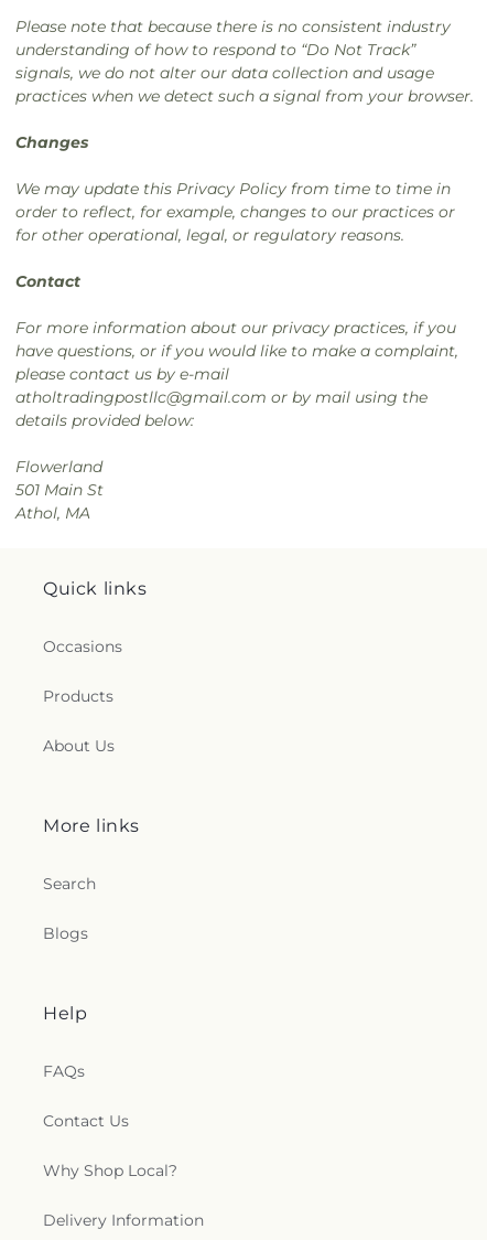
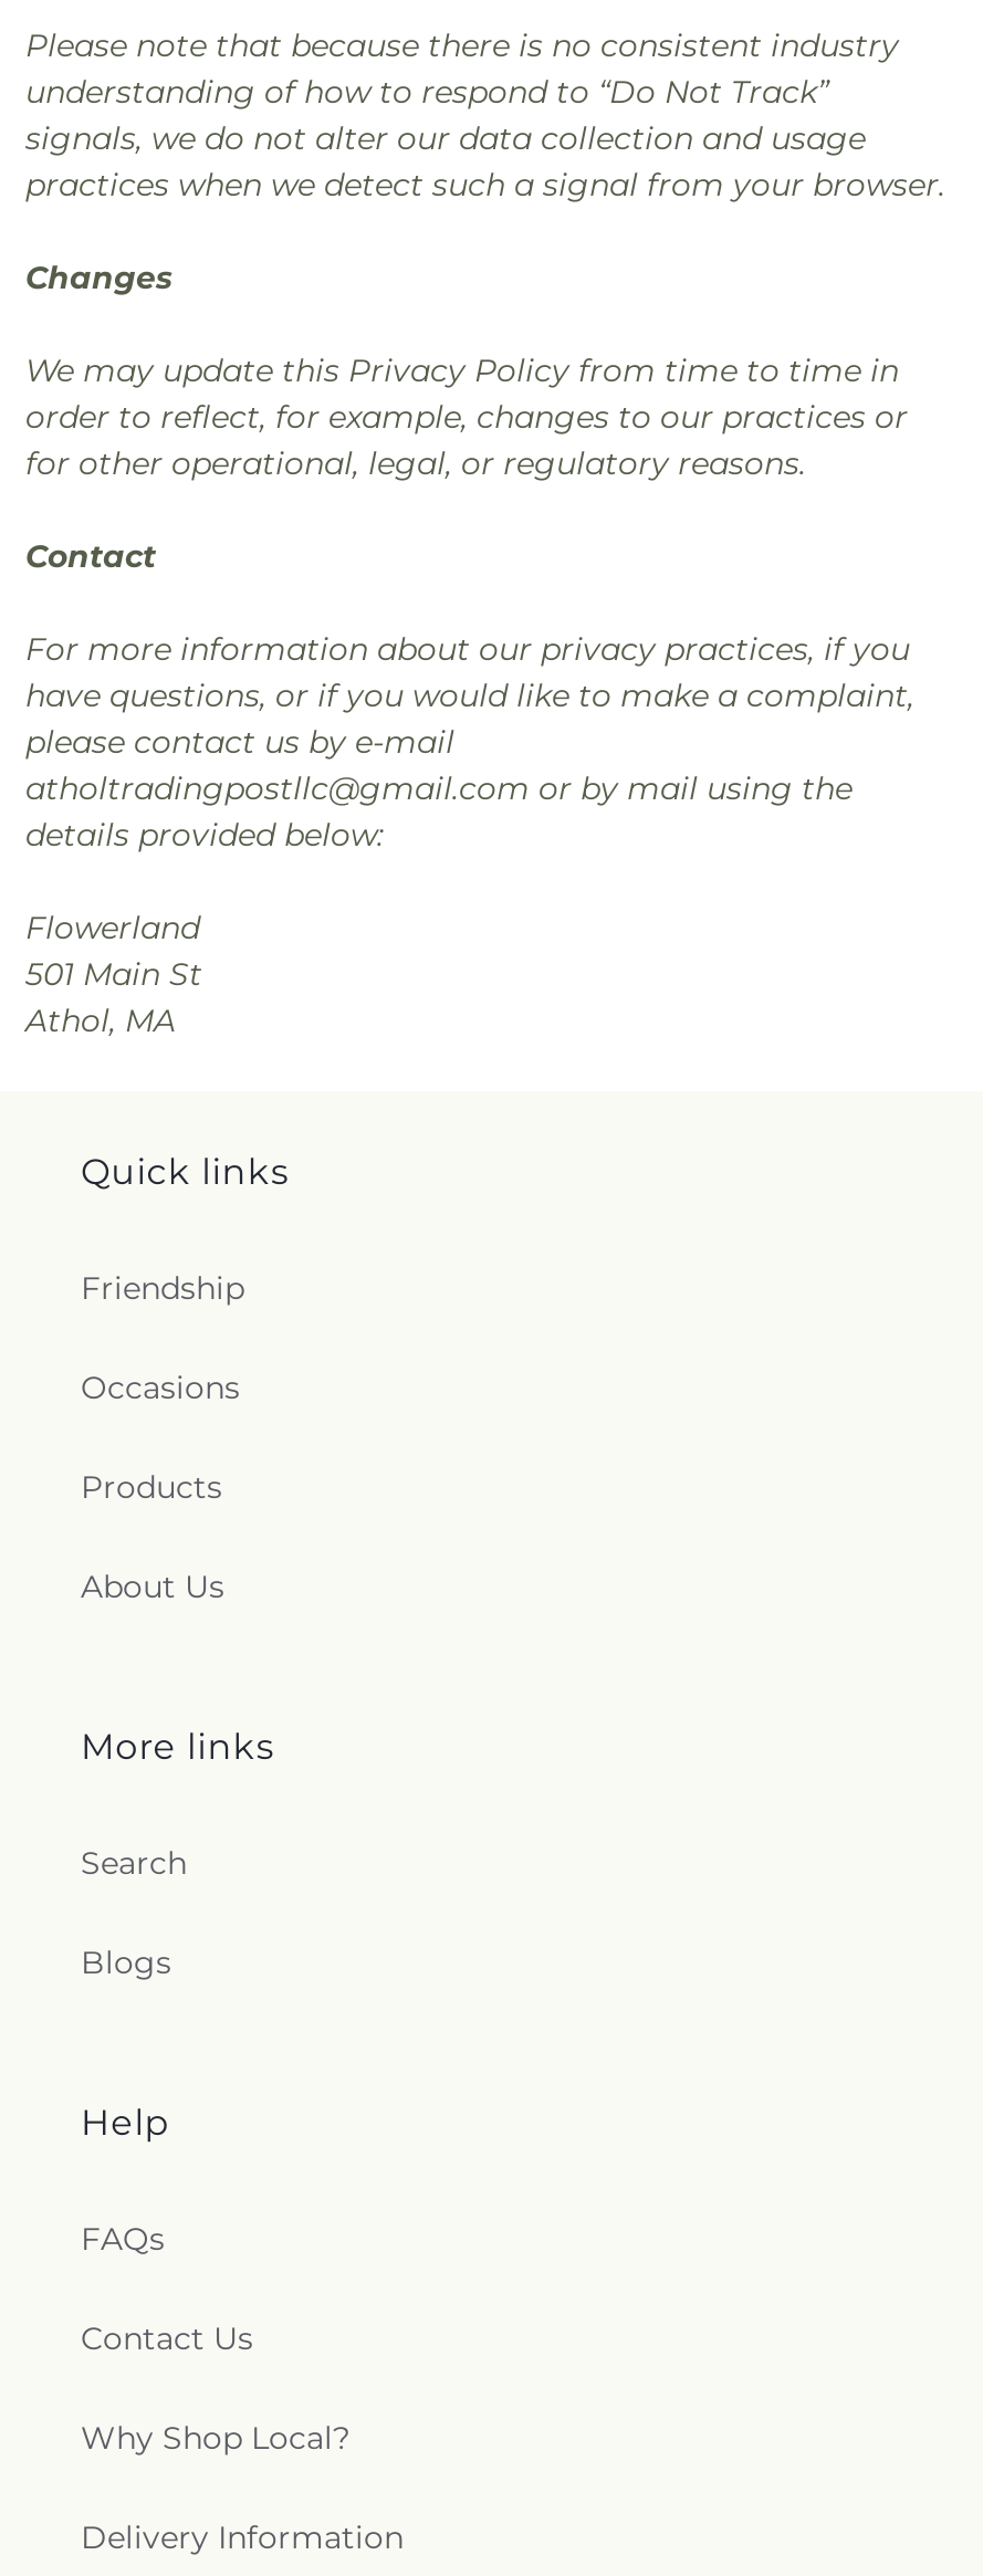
none -> [81,1268,244,1308] Friendship

